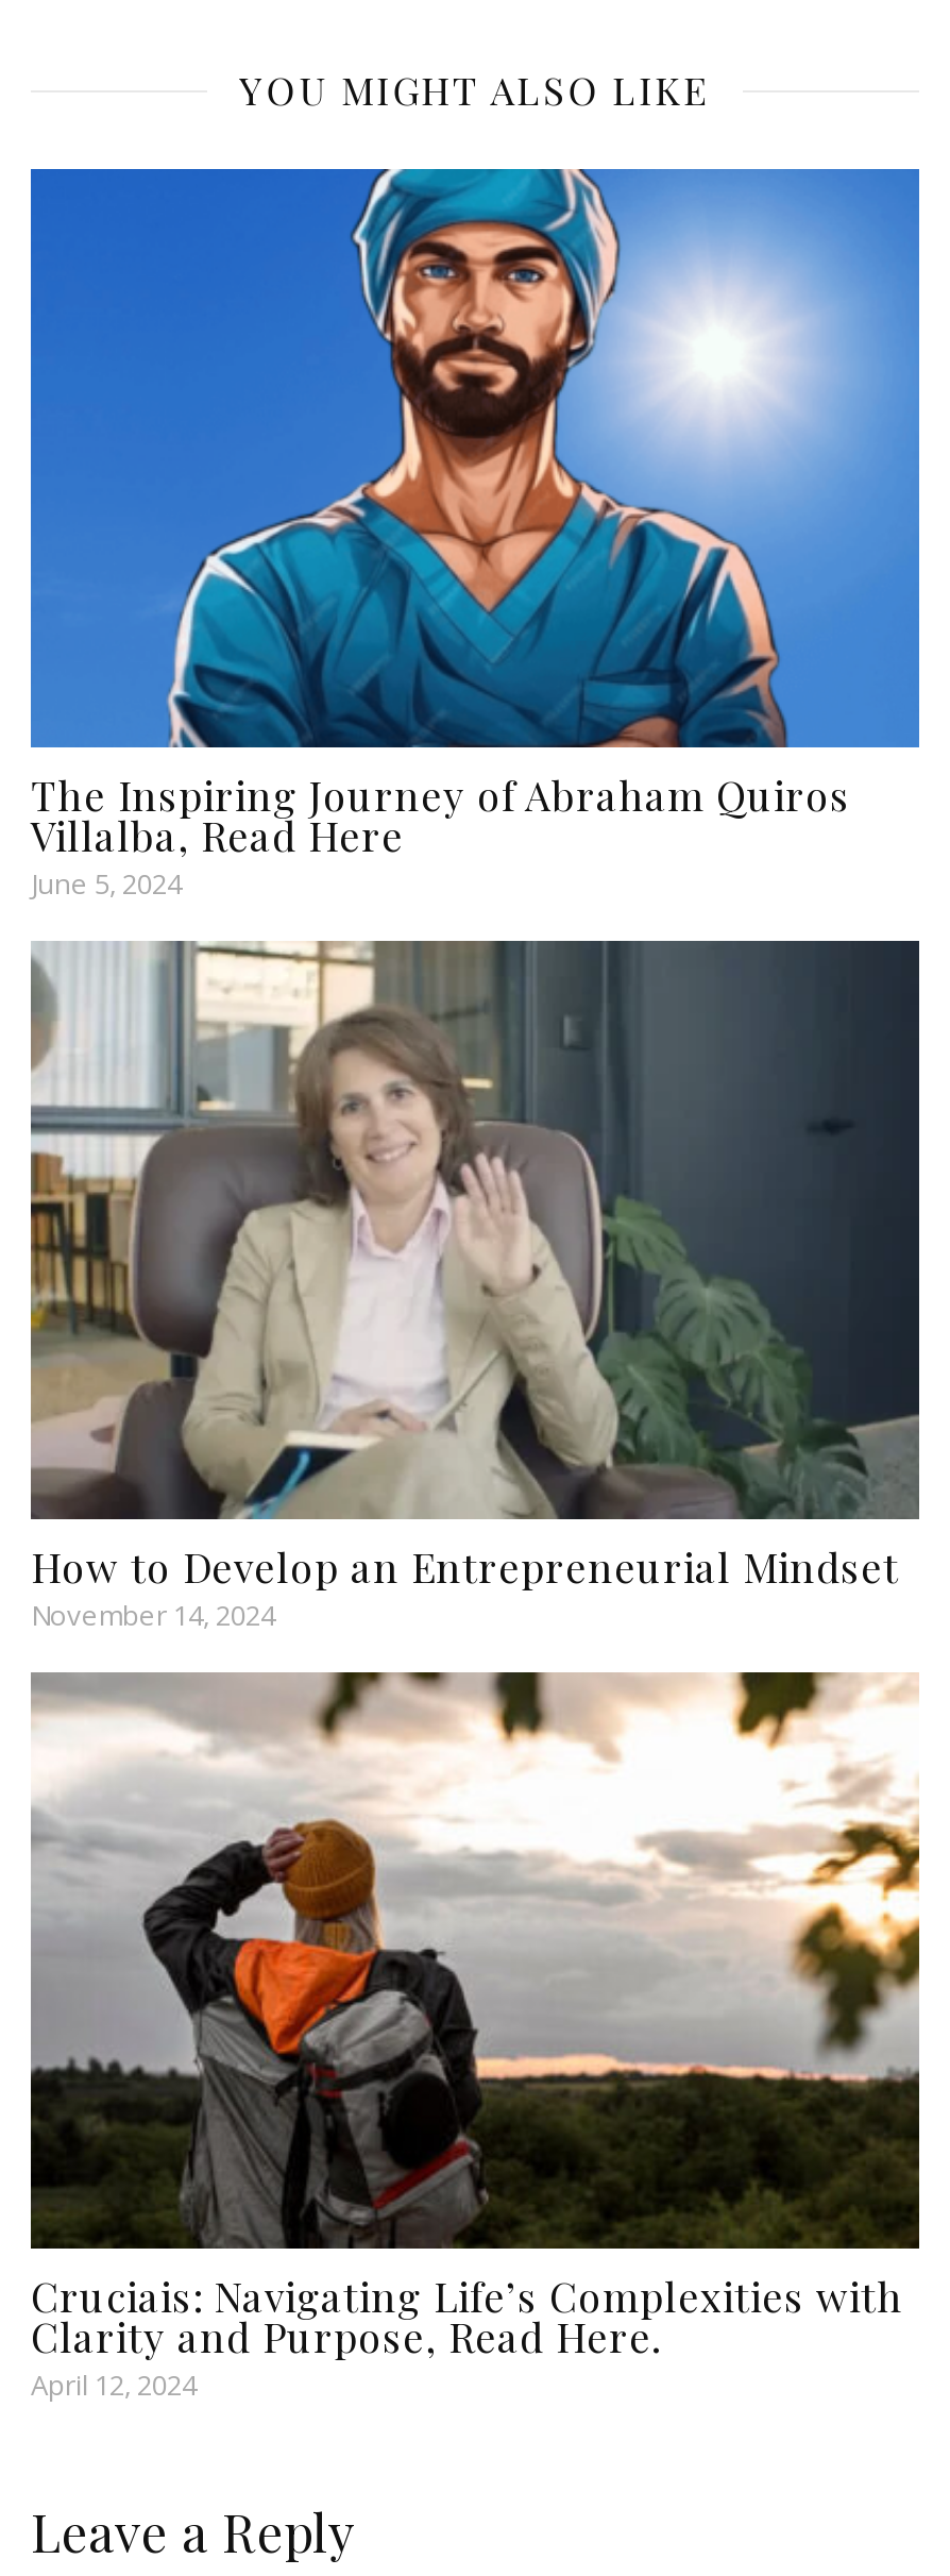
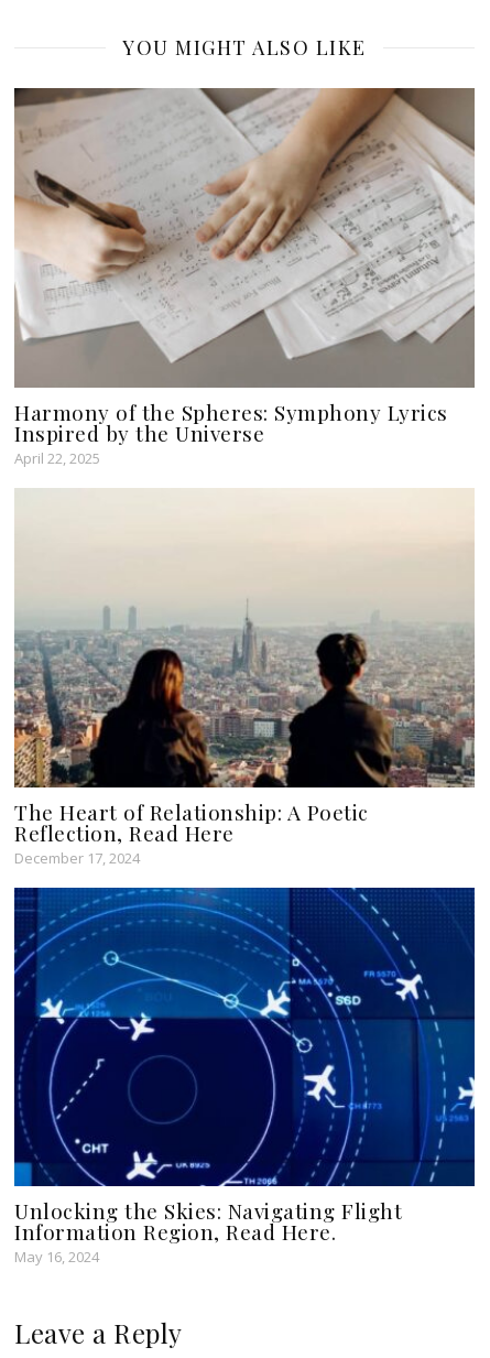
[29,167,921,902] [image] | The Inspiring Journey of Abraham Quiros | Villalba, Read Here | June 5, 2024 -> [13,87,476,468] [image] | Harmony of the Spheres: Symphony Lyrics | Inspired by the Universe | April 22, 2025
[31,939,921,1633] [image] | How to Develop an Entrepreneurial Mindset | November 14, 2024 -> [14,489,476,867] [image] | The Heart of Relationship: A Poetic | Reflection, Read Here | December 17, 2024
[31,1670,921,2404] [image] | Cruciais: Navigating Life’s Complexities with | Clarity and Purpose, Read Here. | April 12, 2024 -> [13,887,476,1267] [image] | Unlocking the Skies: Navigating Flight | Information Region, Read Here. | May 16, 2024

